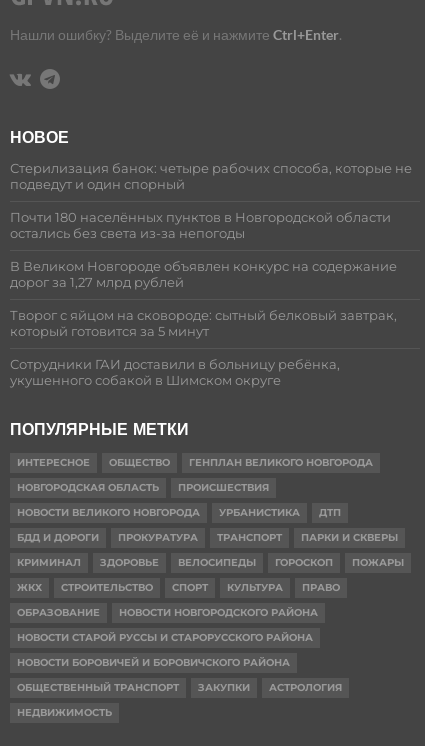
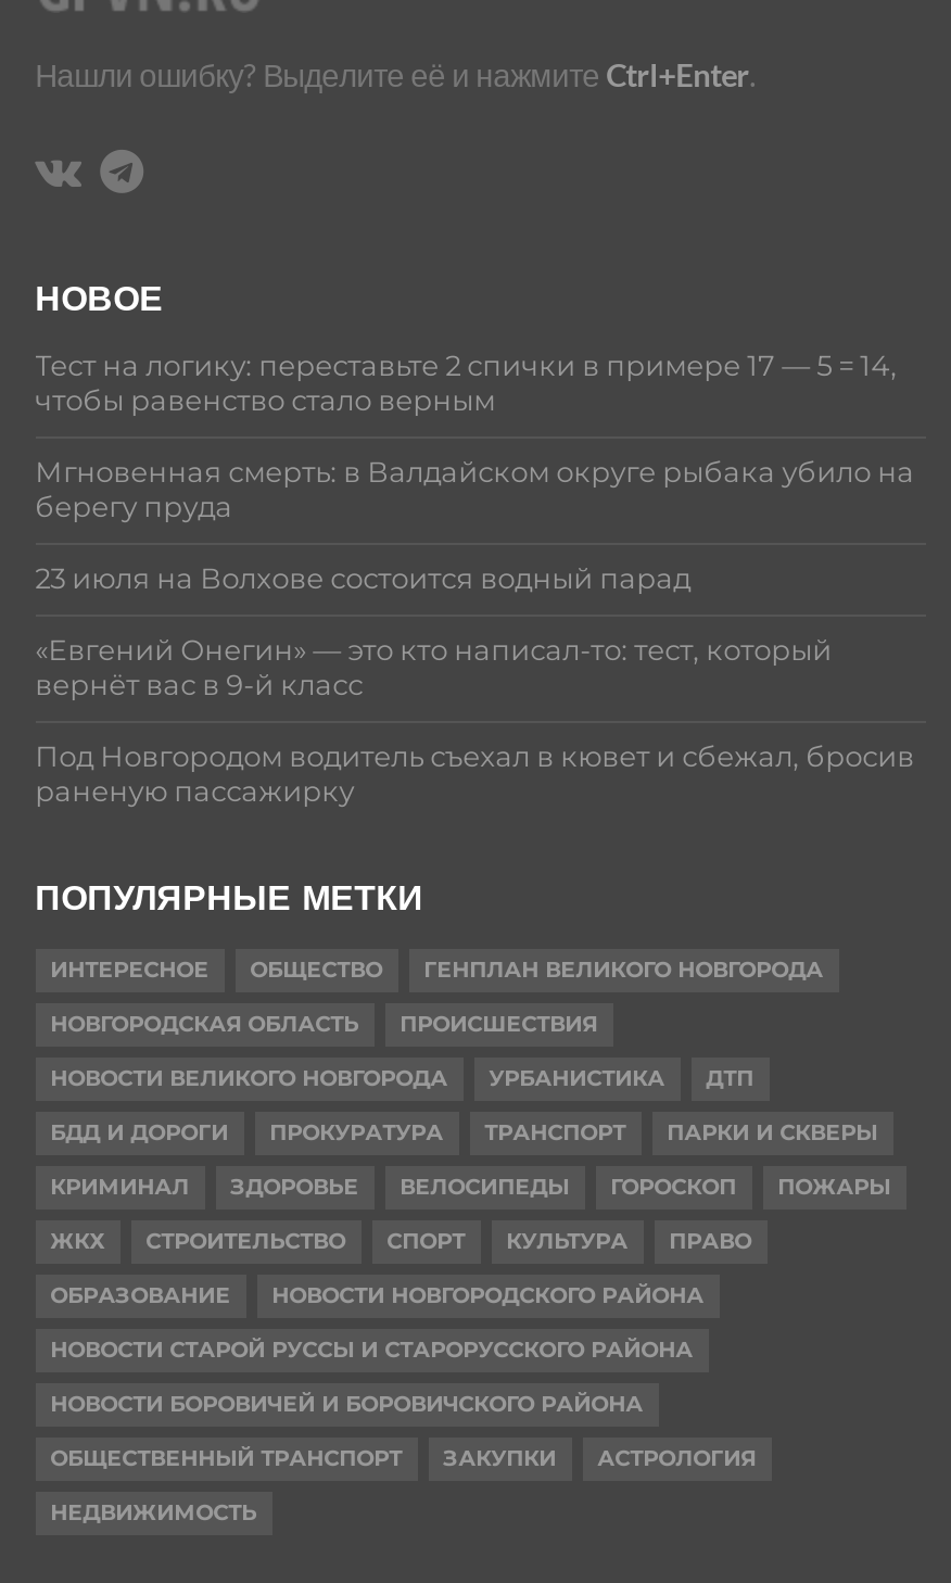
[10,161,412,192] Стерилизация банок: четыре рабочих способа, которые не | подведут и один спорный -> [35,349,897,416] Тест на логику: переставьте 2 спички в примере 17 — 5 = 14, | чтобы равенство стало верным
[10,210,391,241] Почти 180 населённых пунктов в Новгородской области | остались без света из-за непогоды -> [35,455,915,523] Мгновенная смерть: в Валдайском округе рыбака убило на | берегу пруда
[10,259,397,290] В Великом Новгороде объявлен конкурс на содержание | дорог за 1,27 млрд рублей -> [35,562,691,594] 23 июля на Волхове состоится водный парад
[10,308,397,339] Творог с яйцом на сковороде: сытный белковый завтрак, | который готовится за 5 минут -> [35,633,832,701] «Евгений Онегин» — это кто написал-то: тест, который | вернёт вас в 9-й класс
[10,357,340,388] Сотрудники ГАИ доставили в больницу ребёнка, | укушенного собакой в Шимском округе -> [35,740,915,807] Под Новгородом водитель съехал в кювет и сбежал, бросив | раненую пассажирку

